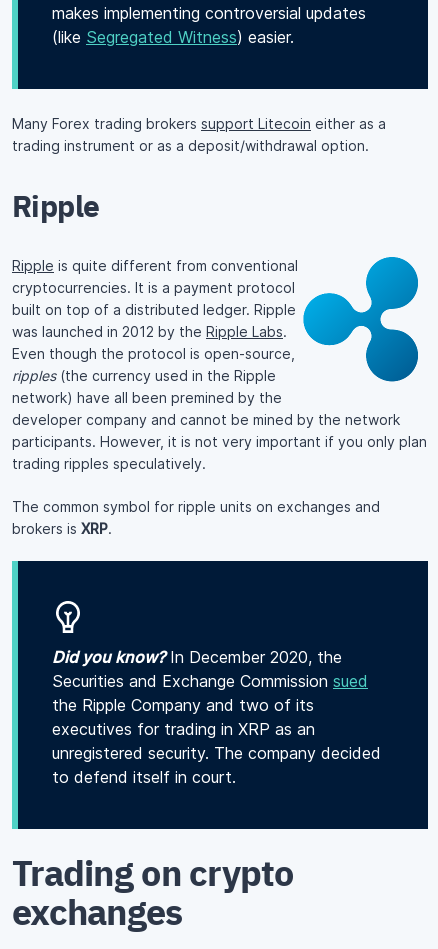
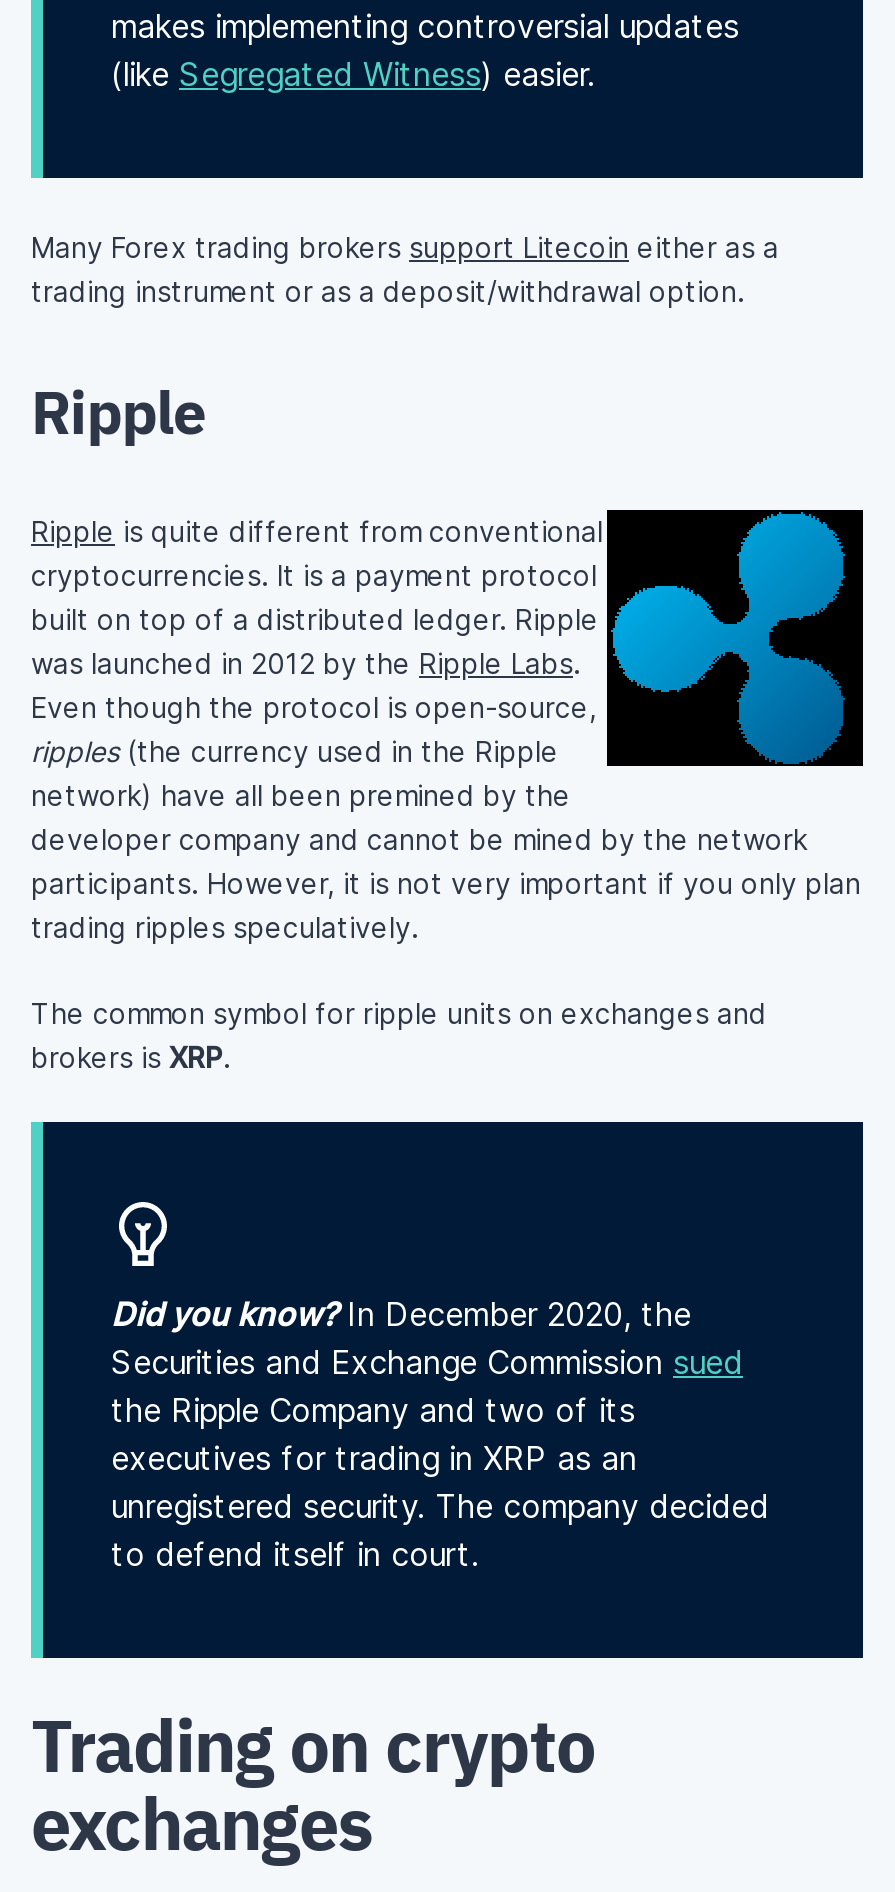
[300,255,428,383] [image] -> [605,508,865,768] [image]

